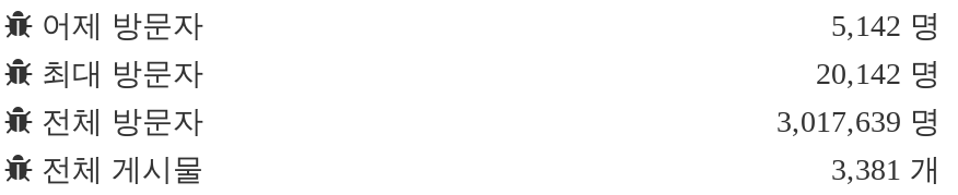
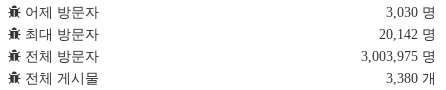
[831,10,941,42] 5,142 명 -> [386,5,436,20] 3,030 명
[776,106,941,138] 3,017,639 명 -> [361,49,436,64] 3,003,975 명
[831,154,941,186] 3,381 개 -> [386,71,436,86] 3,380 개

